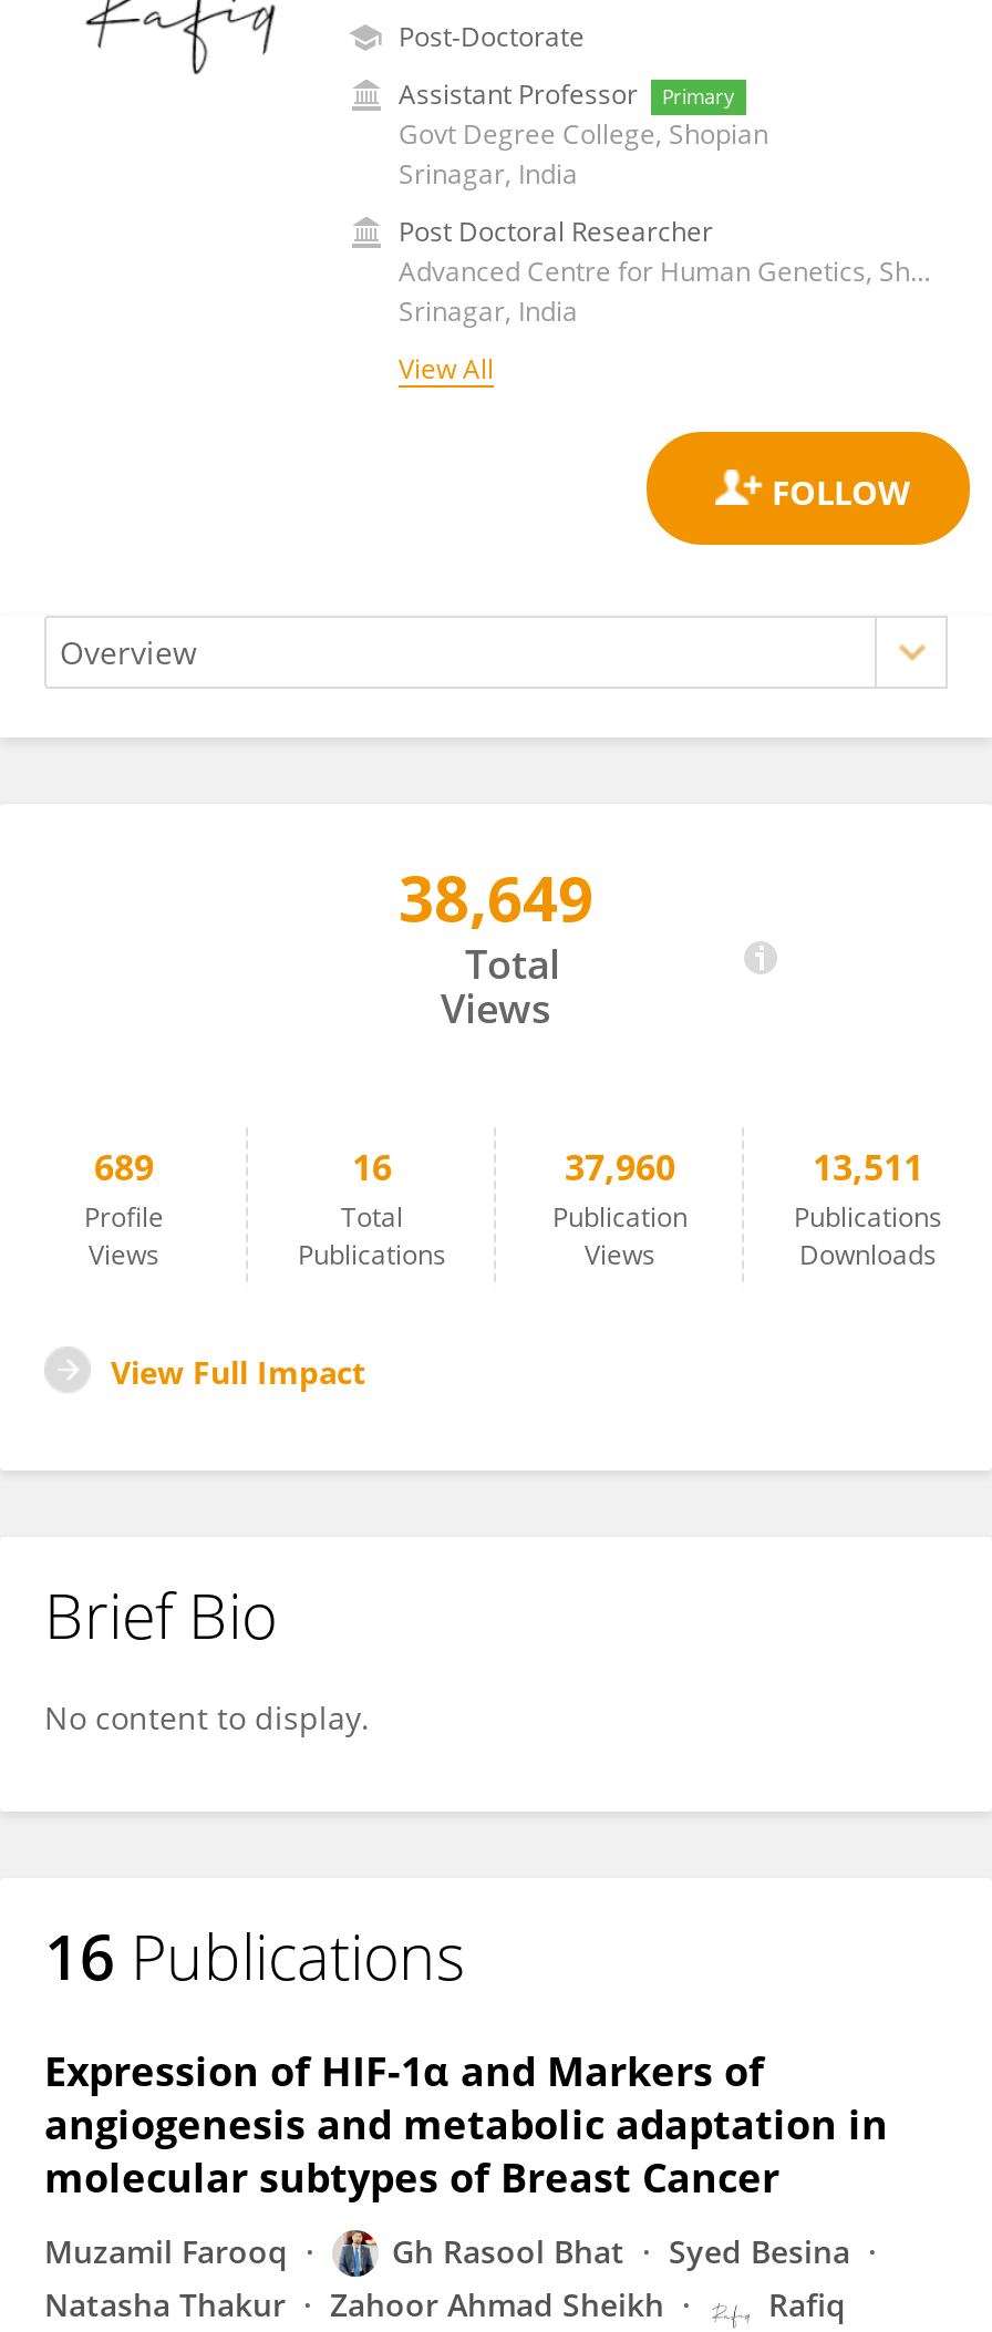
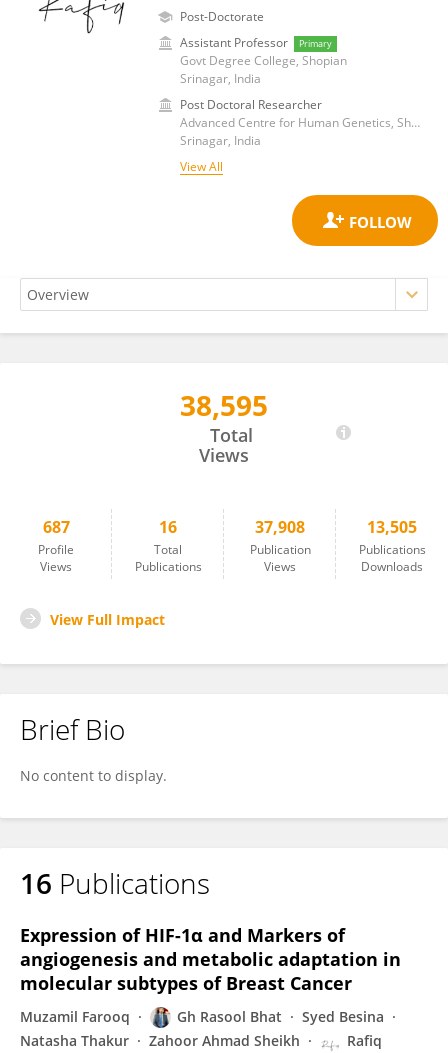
[399,855,593,939] 38,649 -> [180,386,268,424] 38,595
[94,1143,154,1191] 689 -> [42,516,69,538] 687
[565,1143,675,1191] 37,960 -> [255,516,305,538] 37,908
[813,1143,923,1191] 13,511 -> [367,516,417,538] 13,505

